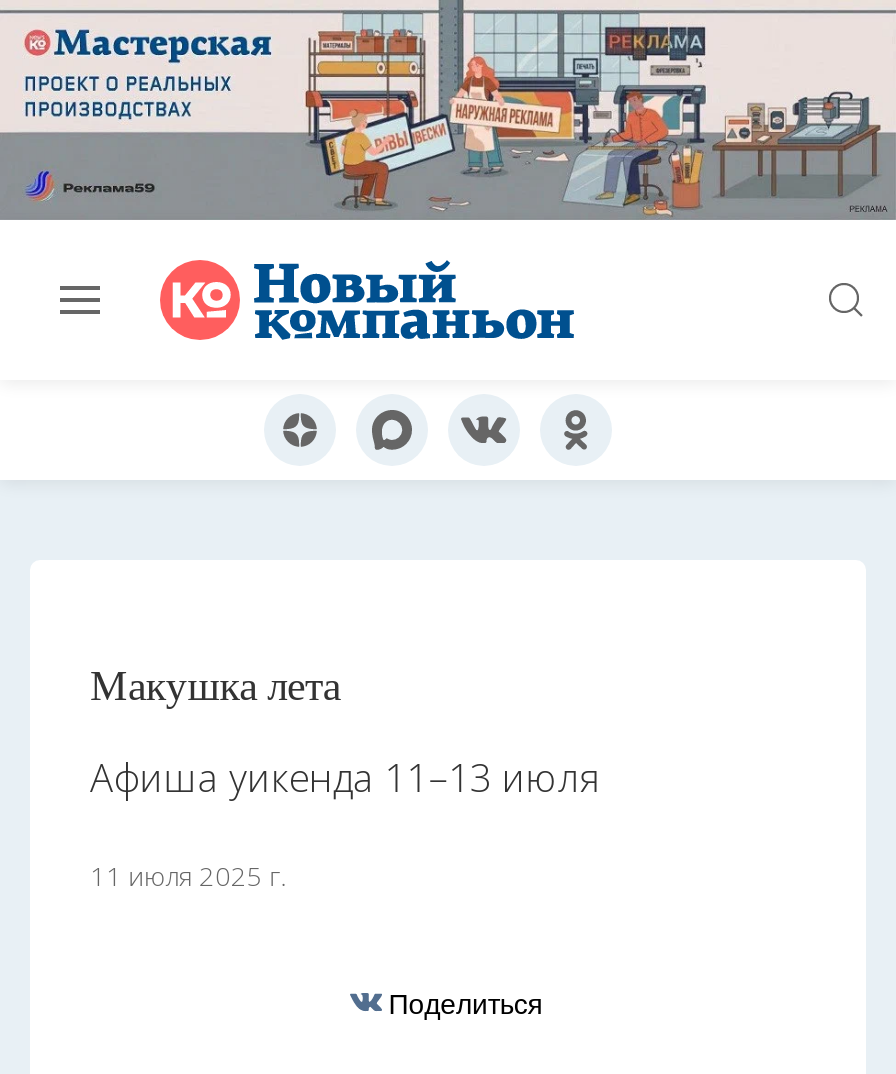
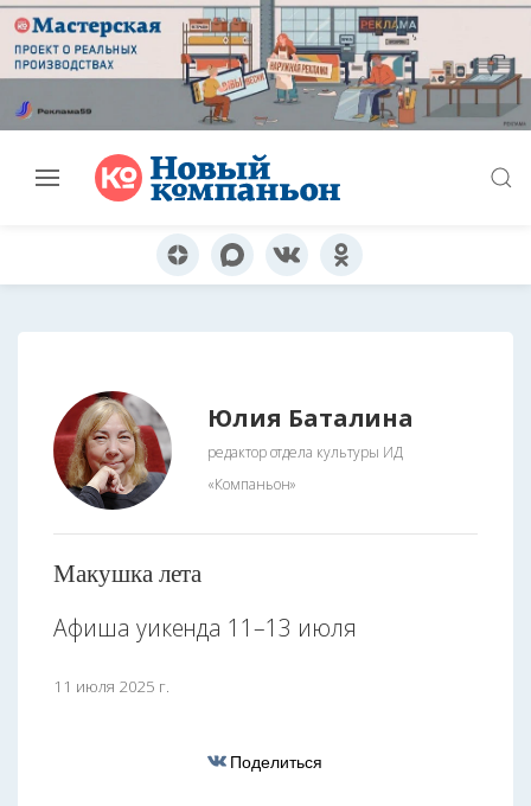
none -> [52,390,414,511] [image] | Юлия Баталина | редактор отдела культуры ИД | «Компаньон»

